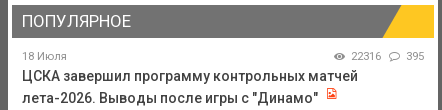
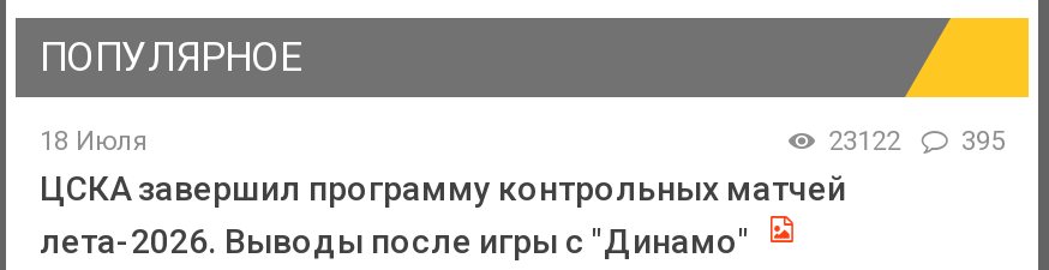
[351,50,424,63] 22316 395 -> [829,126,1005,157] 23122 395

